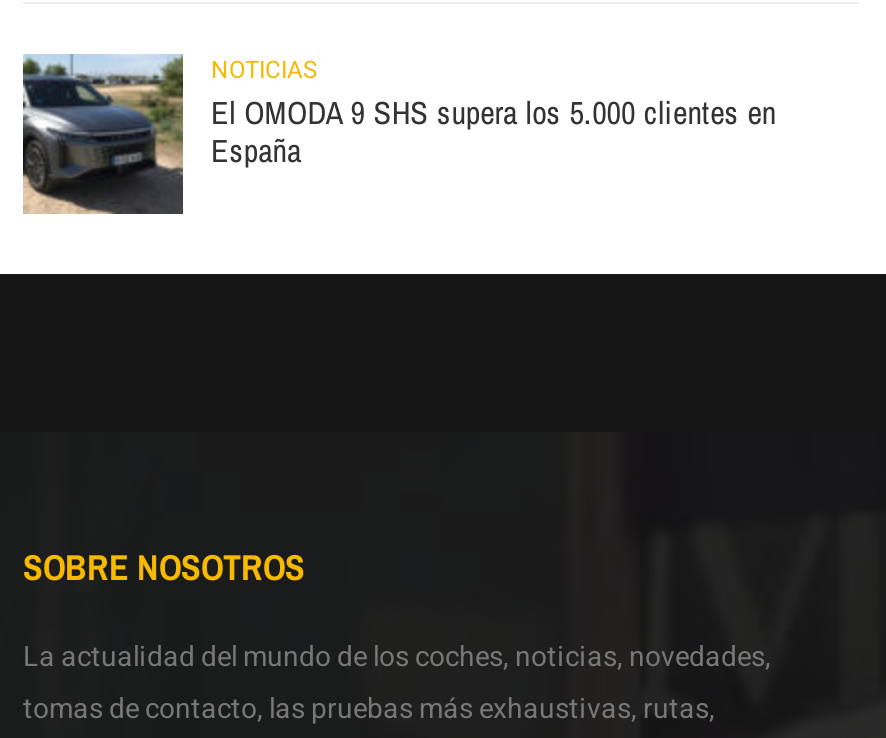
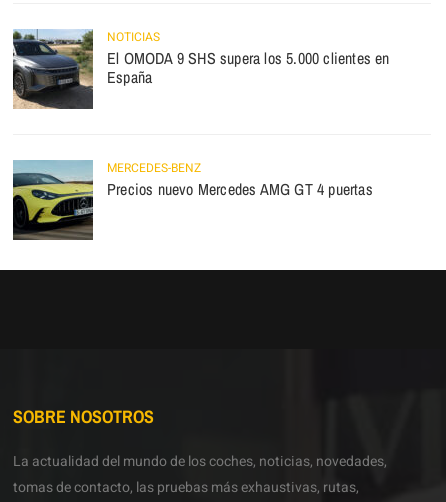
none -> [12,159,373,241] [image] | MERCEDES-BENZ | Precios nuevo Mercedes AMG GT 4 puertas

